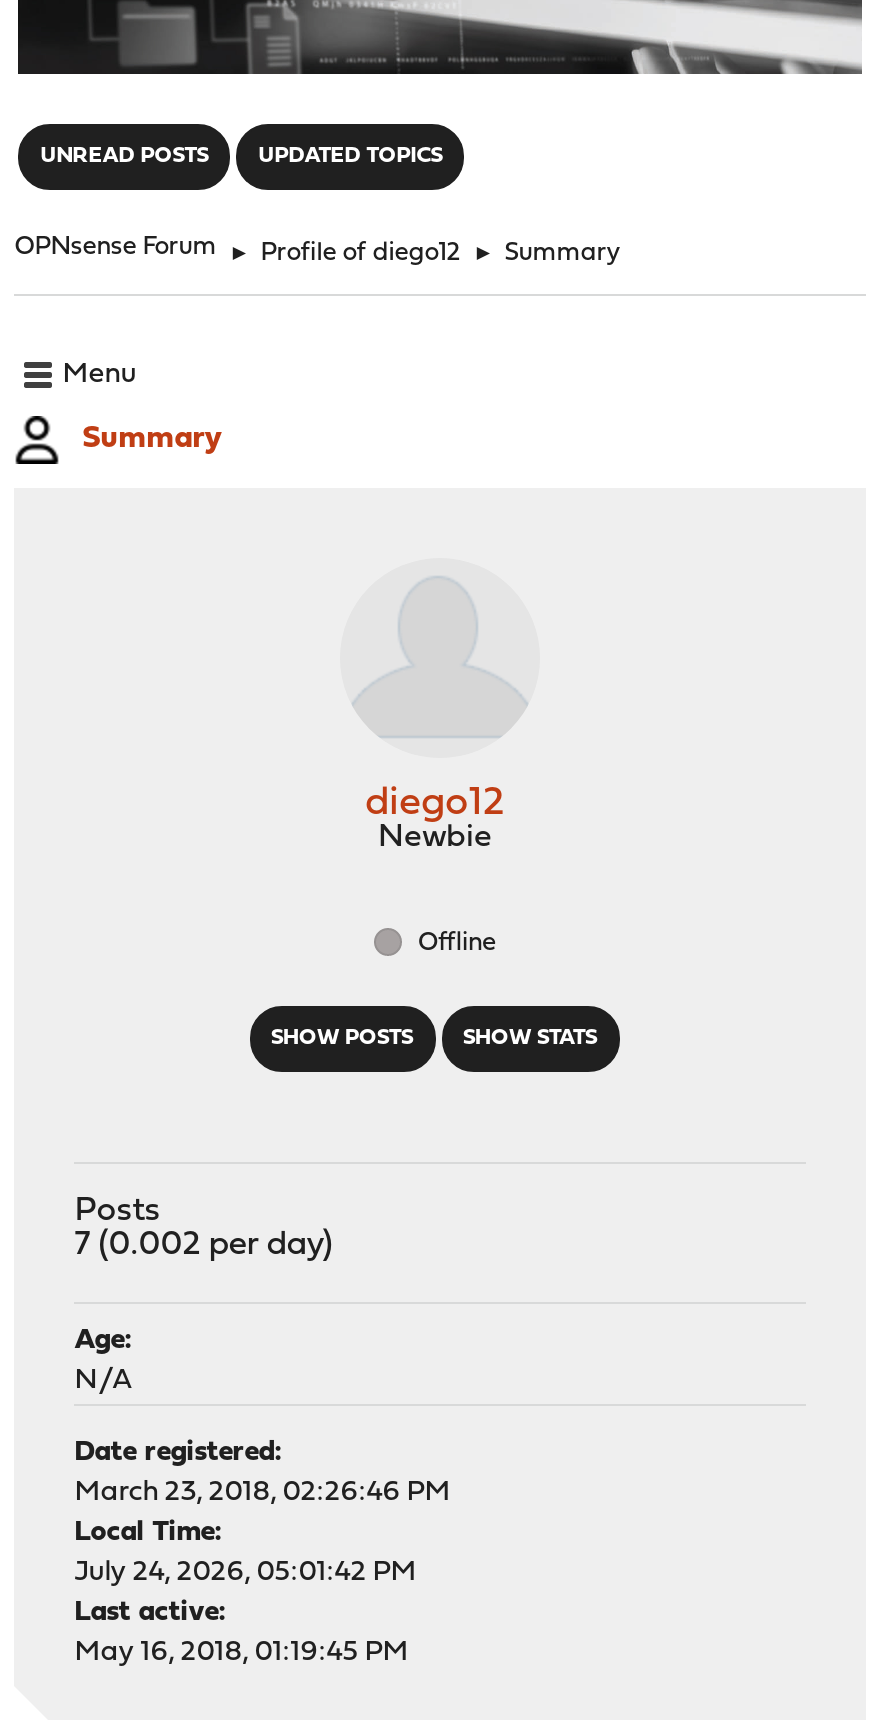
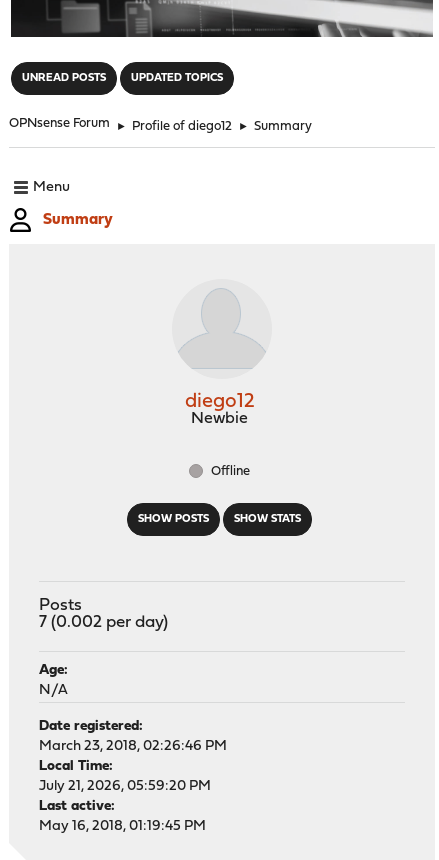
[74,1557,416,1587] July 24, 2026, 05:01:42 PM -> [39,779,211,794] July 21, 2026, 05:59:20 PM

